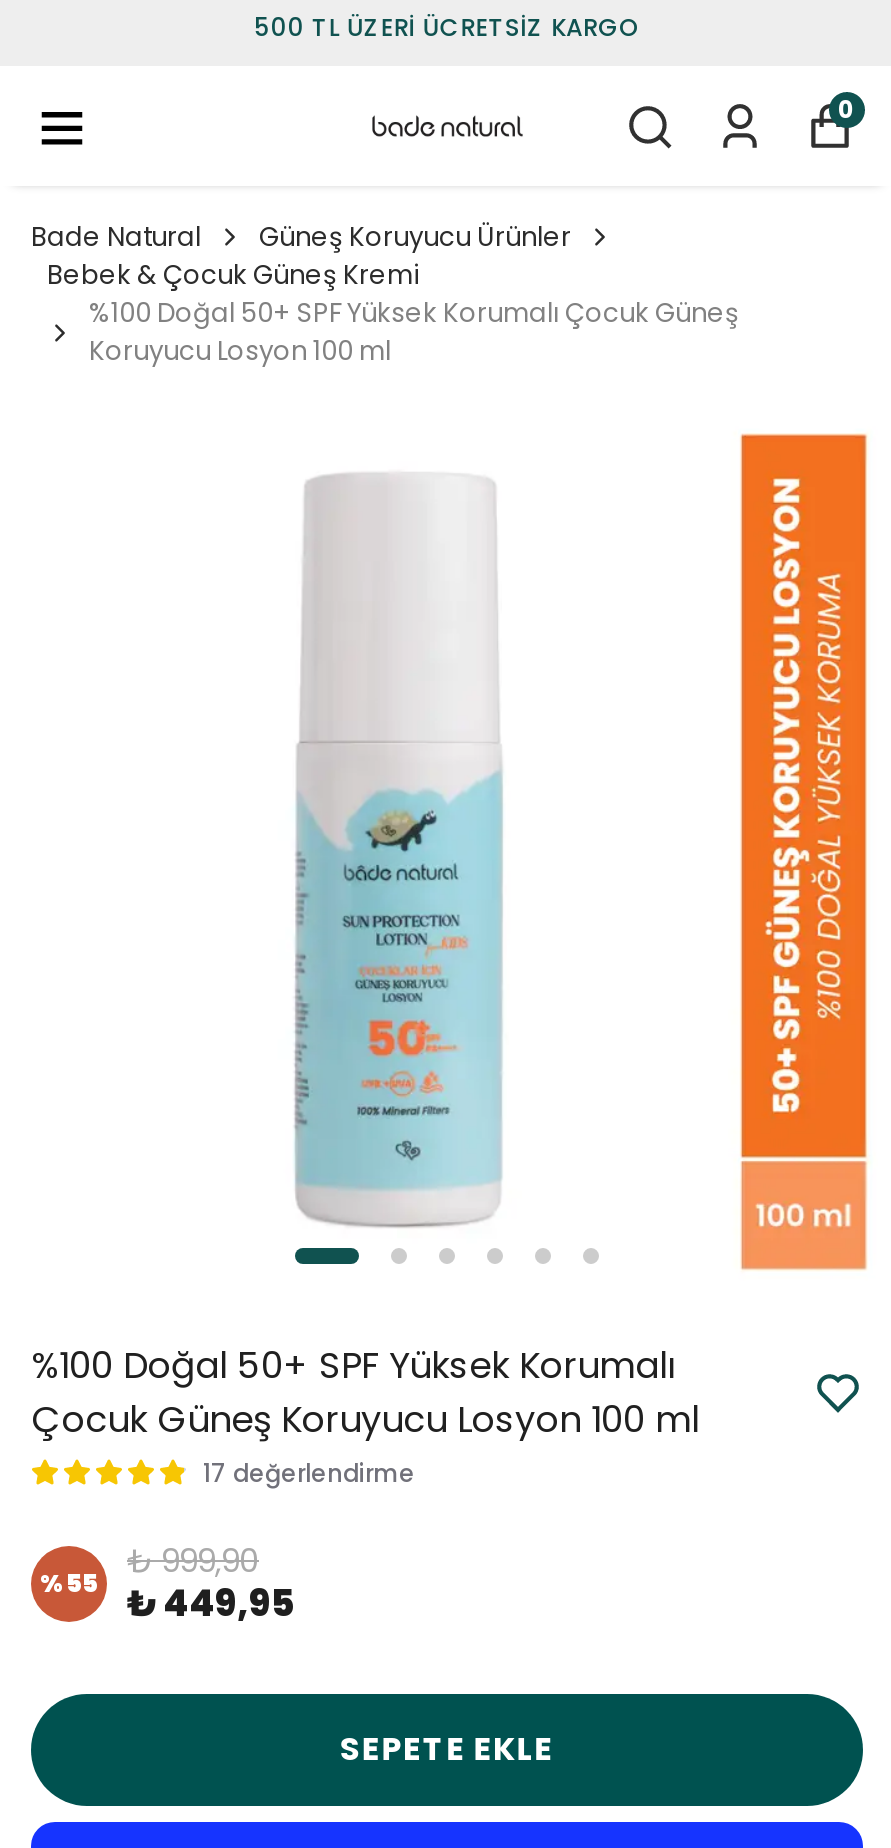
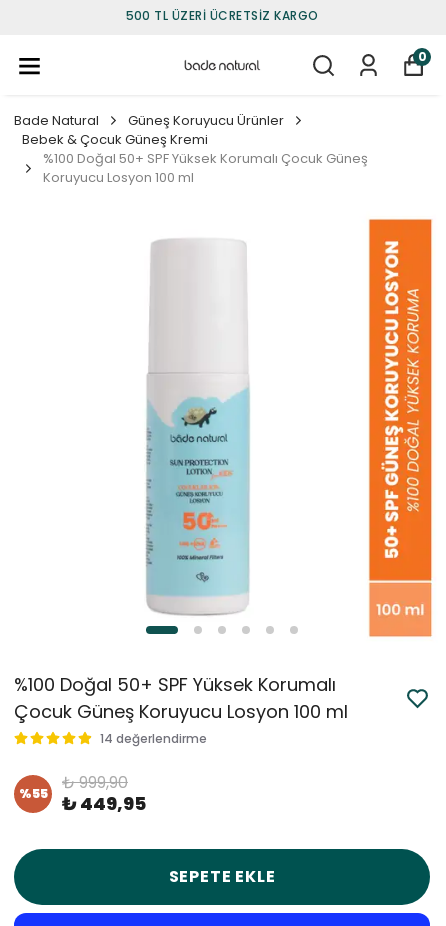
[203,1456,415,1490] 17 değerlendirme -> [100,730,207,747] 14 değerlendirme

